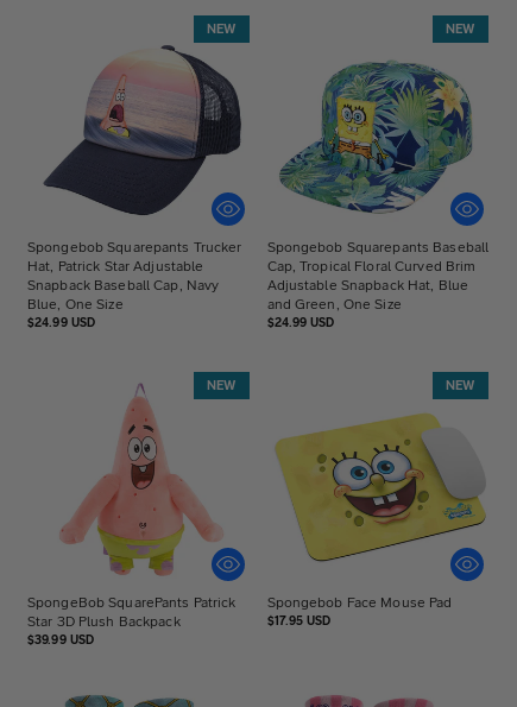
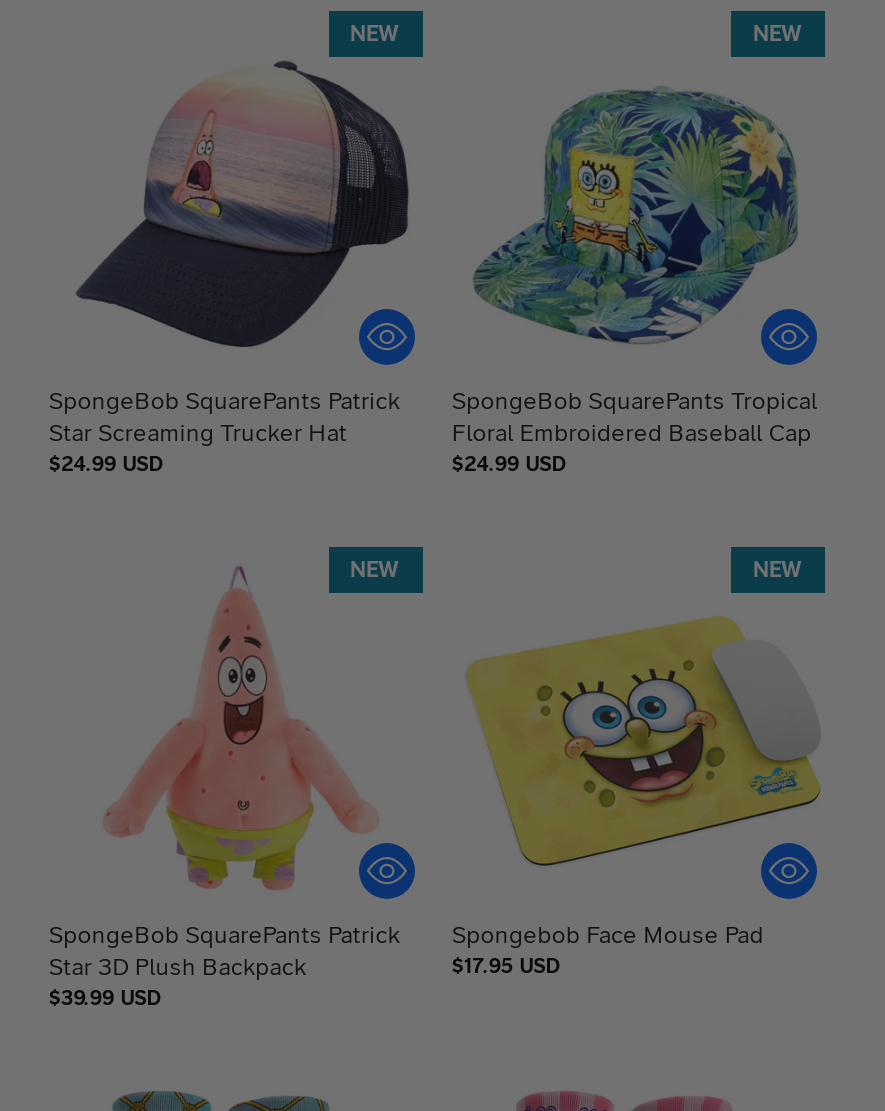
[27,238,242,313] Spongebob Squarepants Trucker | Hat, Patrick Star Adjustable | Snapback Baseball Cap, Navy | Blue, One Size -> [49,385,400,447] SpongeBob SquarePants Patrick | Star Screaming Trucker Hat
[267,238,489,313] Spongebob Squarepants Baseball | Cap, Tropical Floral Curved Brim | Adjustable Snapback Hat, Blue | and Green, One Size -> [452,385,817,447] SpongeBob SquarePants Tropical | Floral Embroidered Baseball Cap

